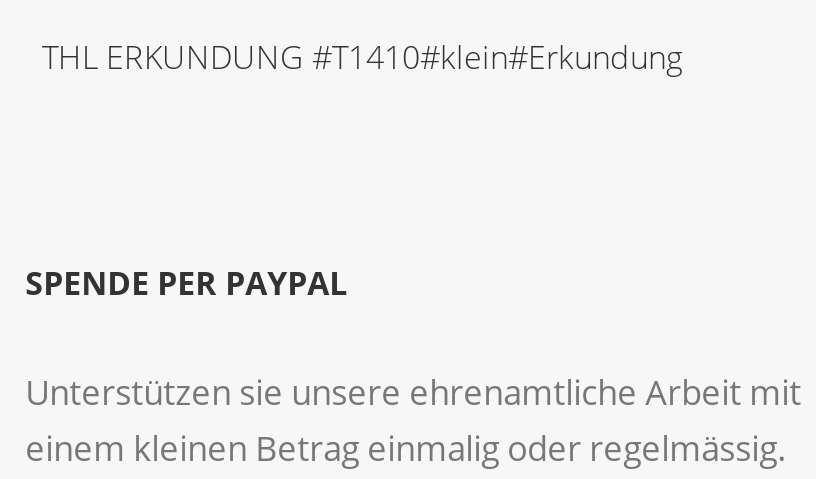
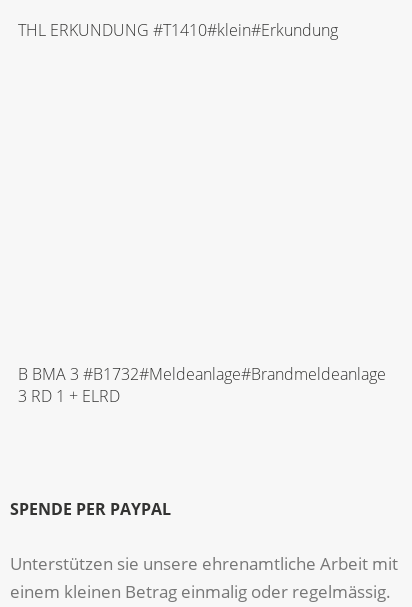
none -> [18,363,386,407] B BMA 3 #B1732#Meldeanlage#Brandmeldeanlage | 3 RD 1 + ELRD

